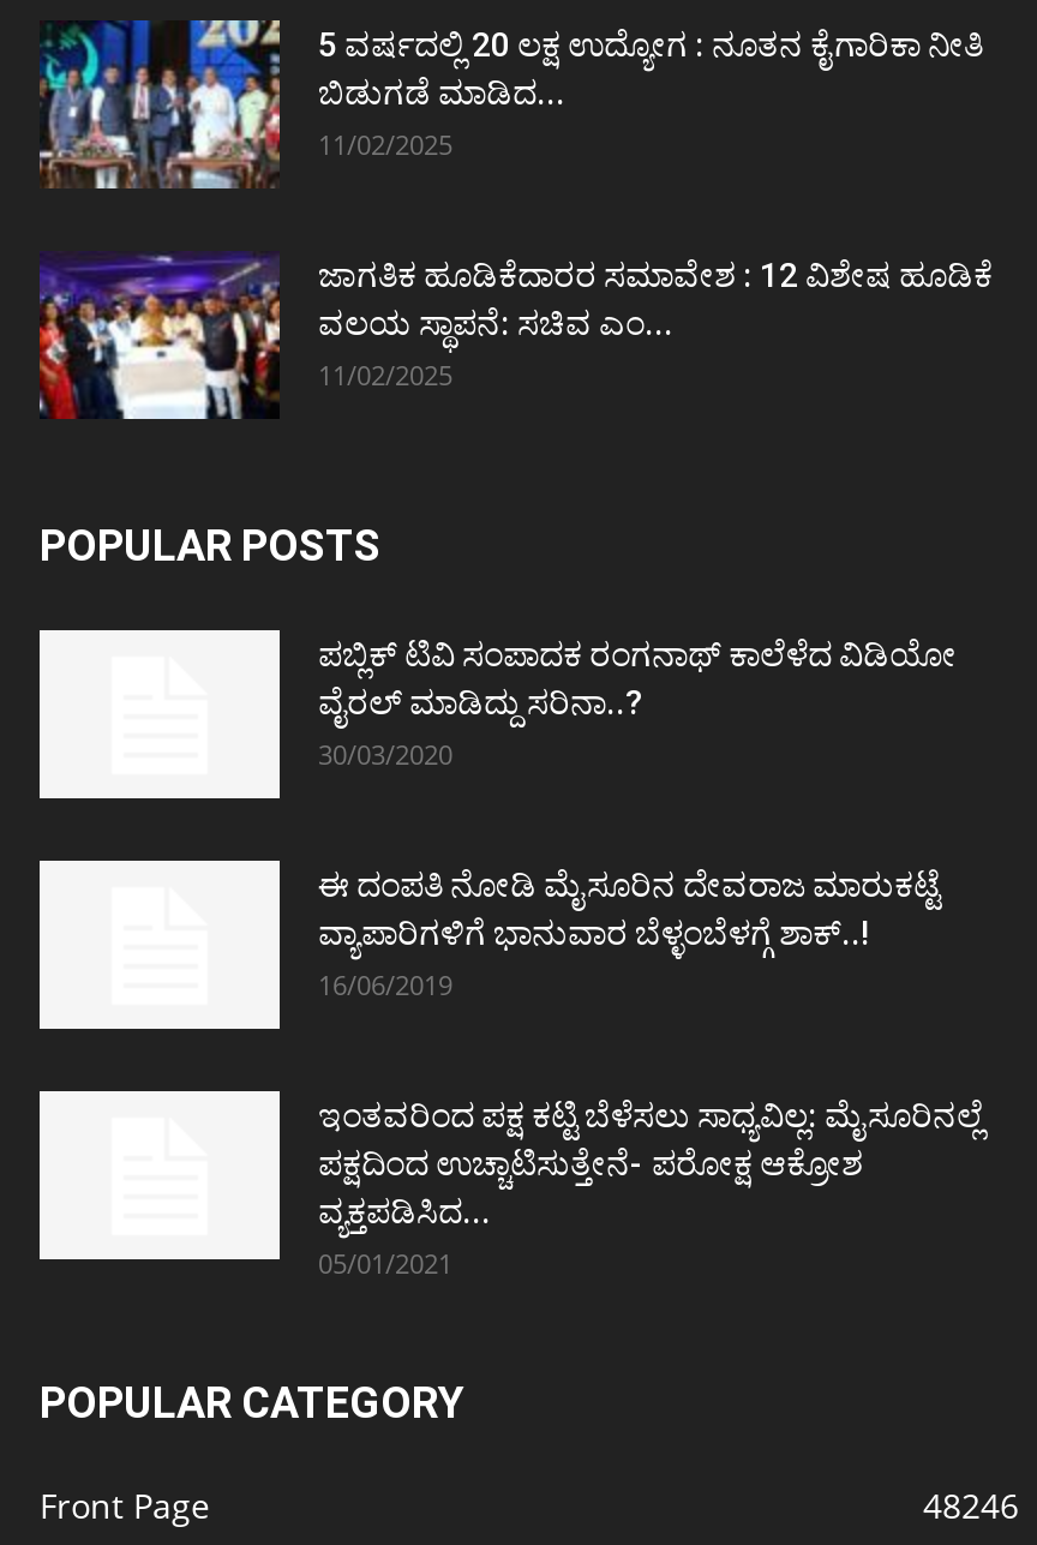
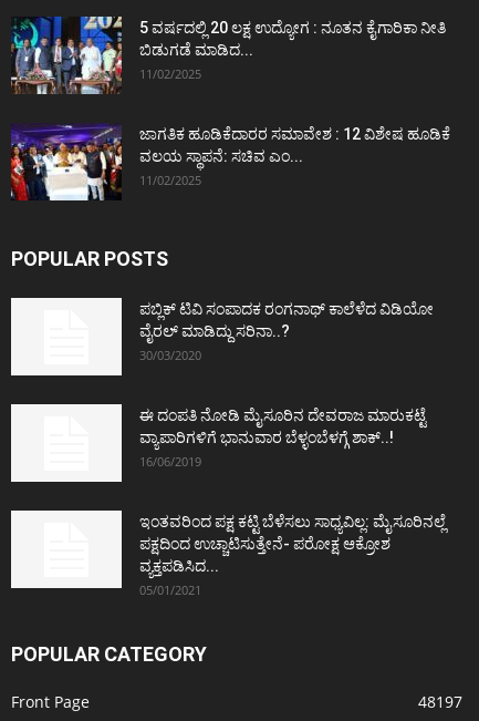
[923,1483,1019,1528] 48246 -> [418,691,462,712] 48197

